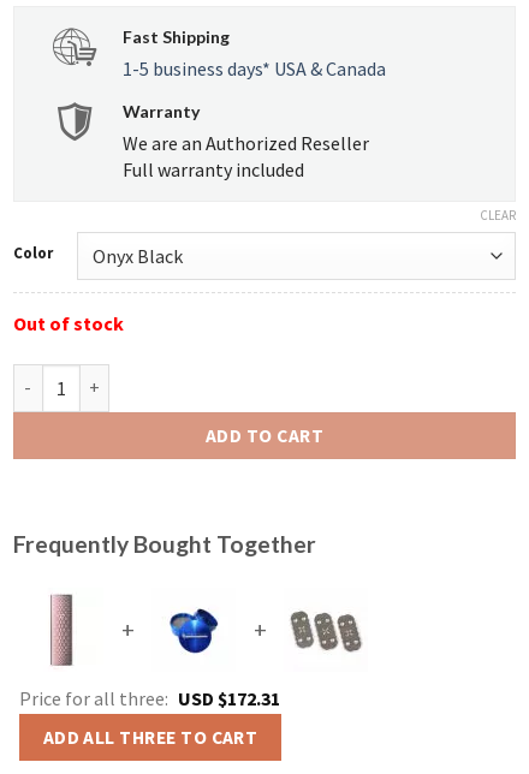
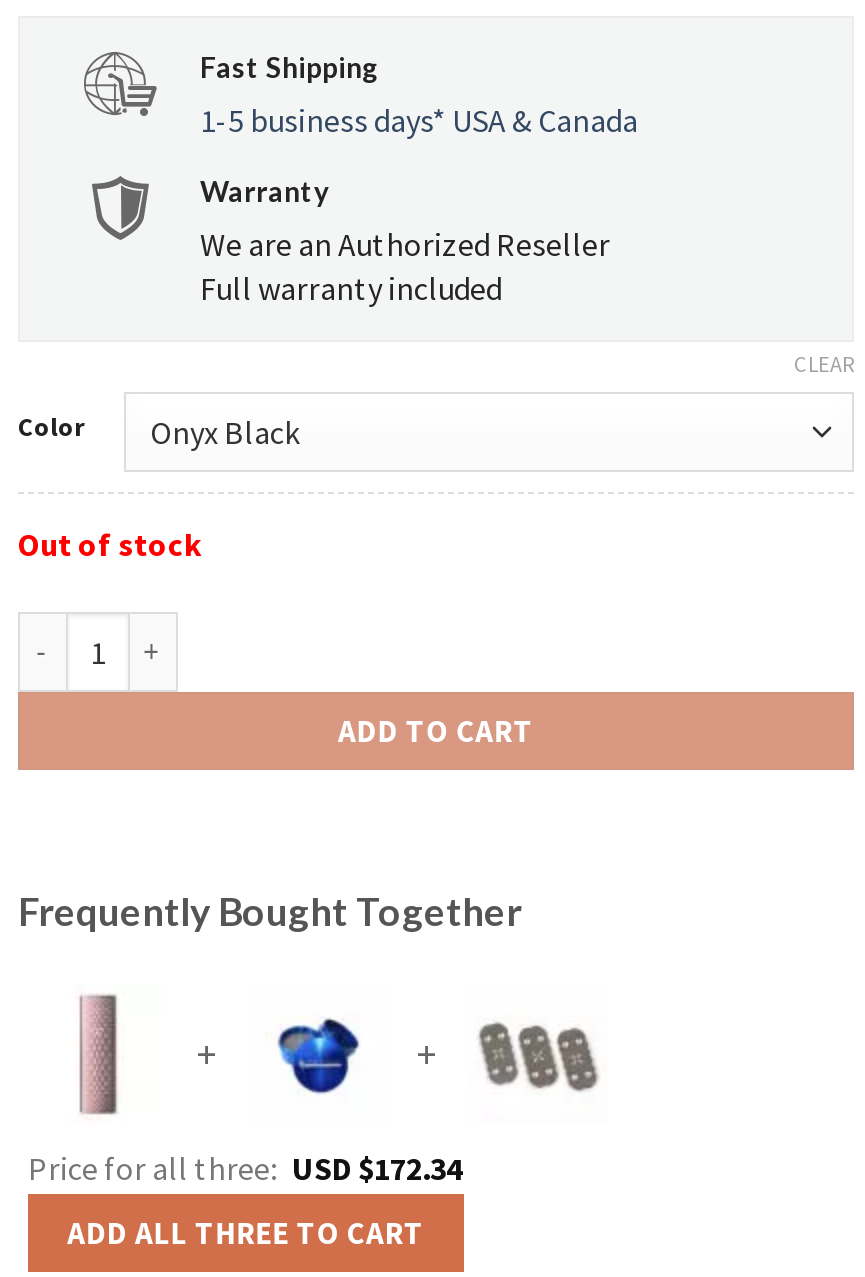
[19,687,280,711] Price for all three: USD $172.31 -> [28,1149,462,1189] Price for all three: USD $172.34

